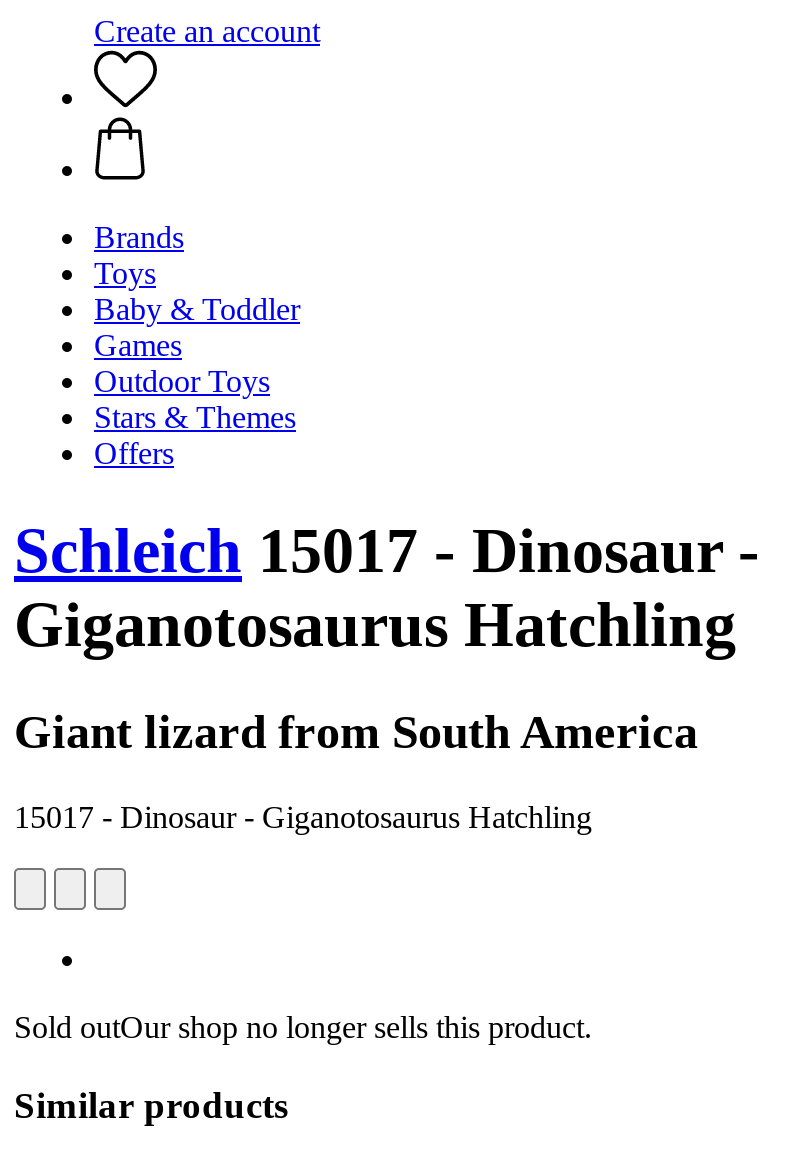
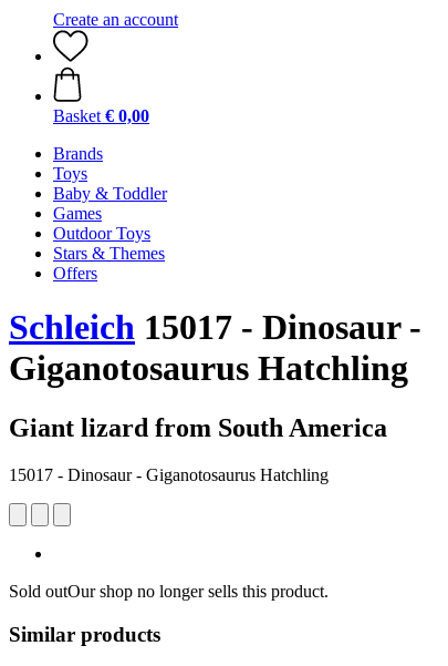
none -> [53,106,149,125] Basket € 0,00

